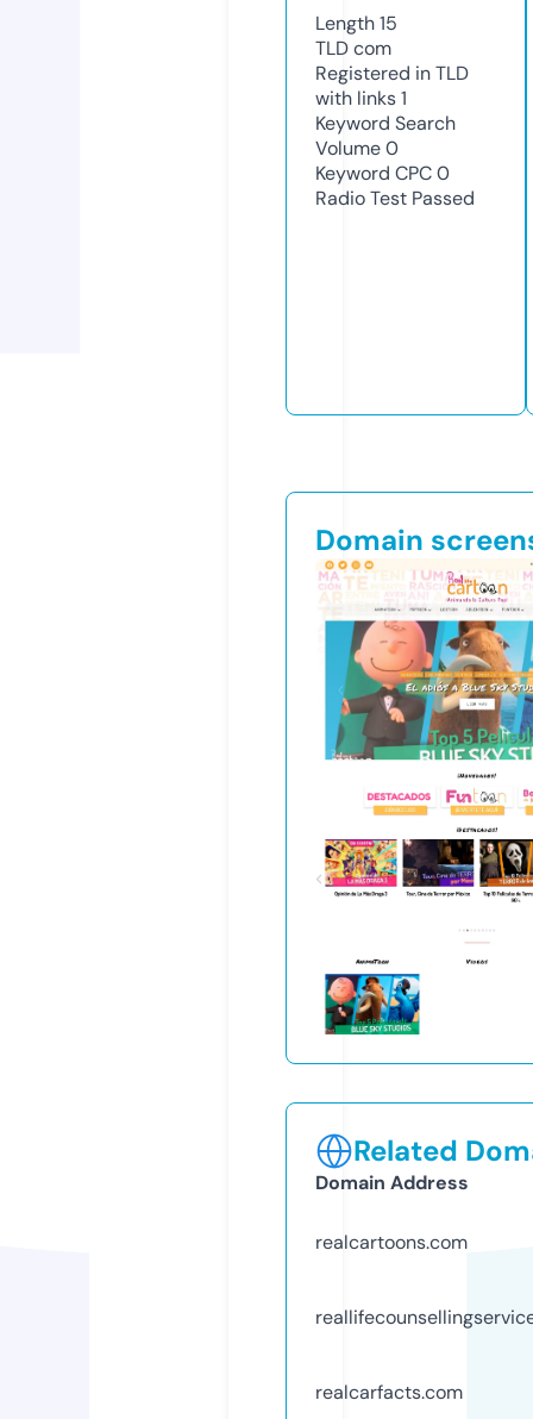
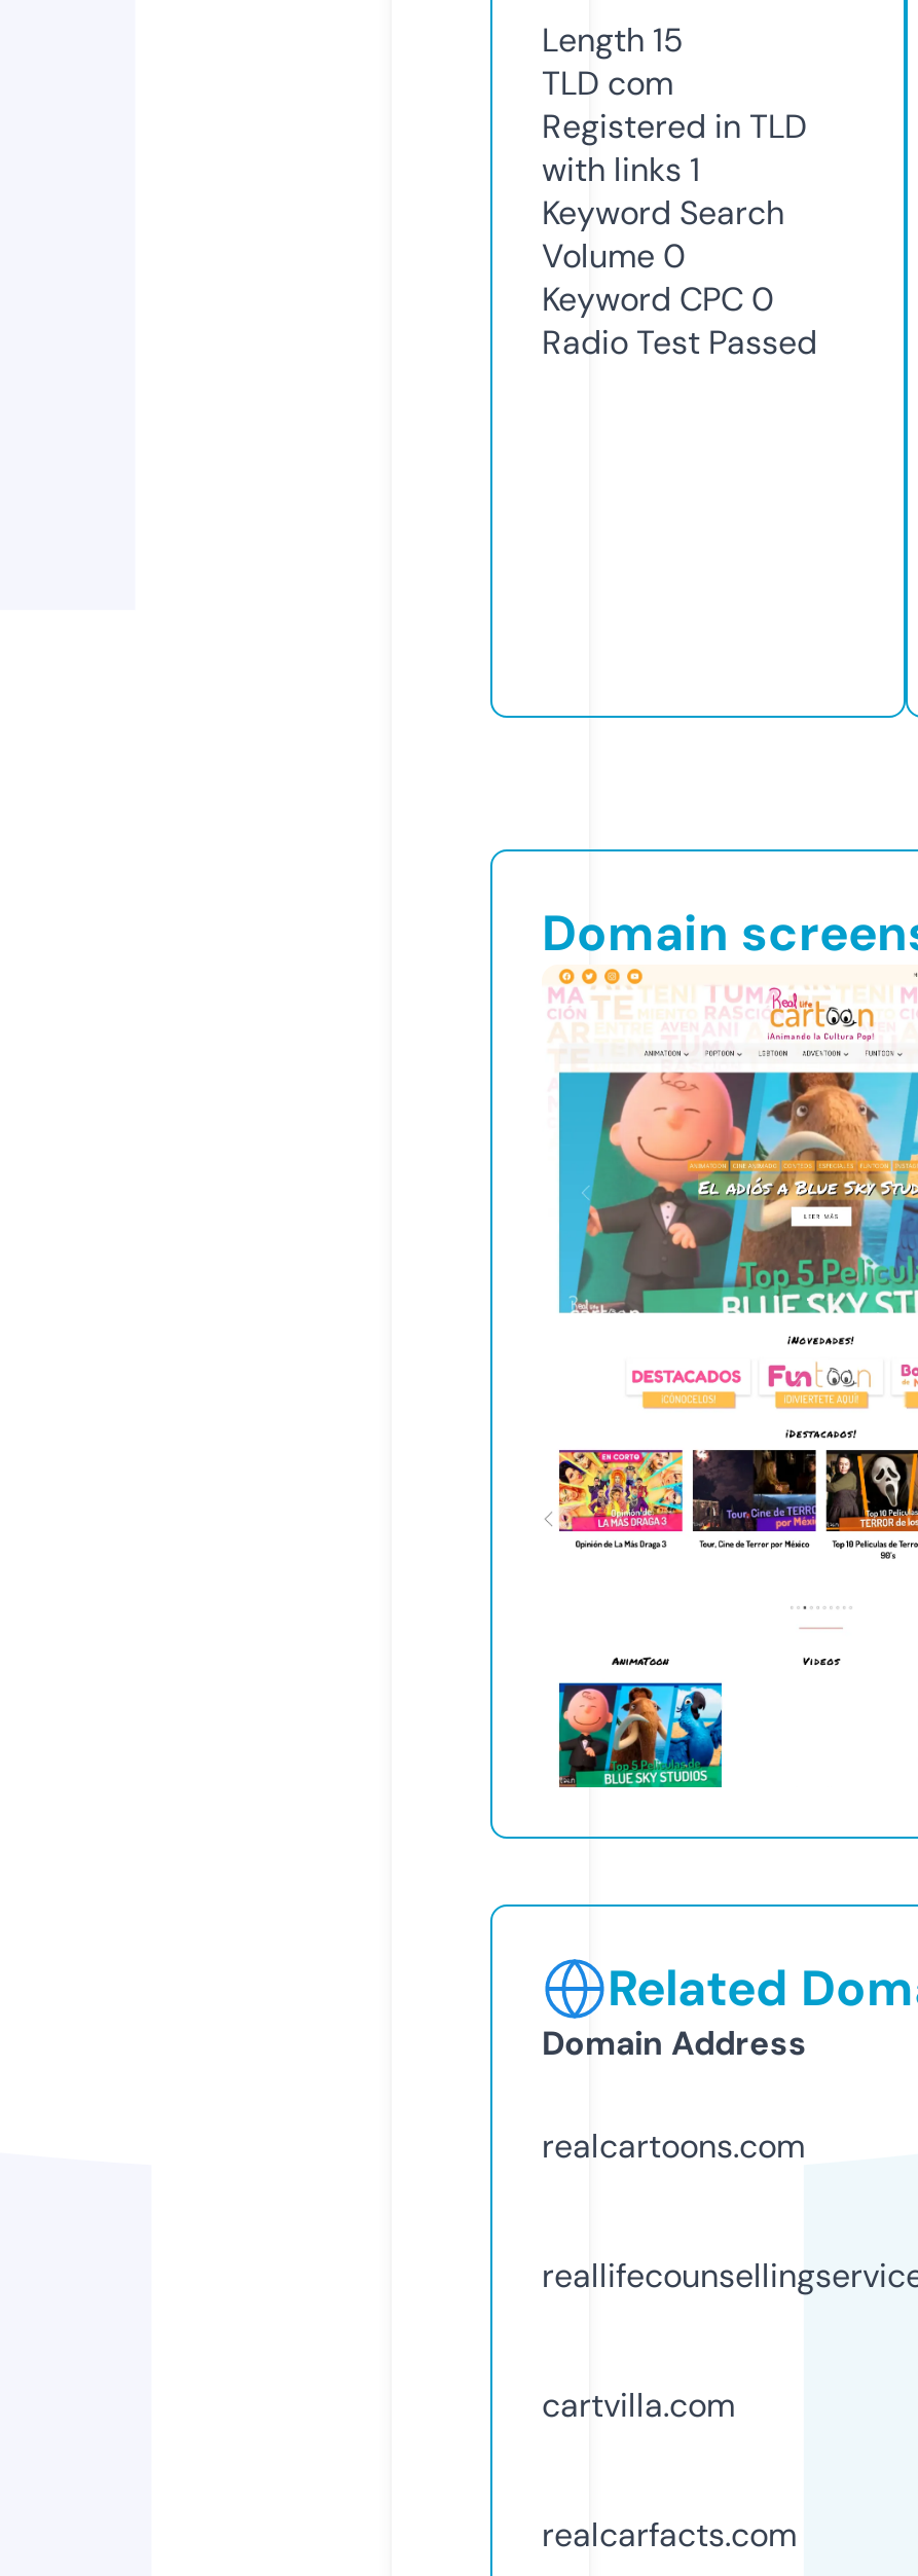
none -> [542,2383,735,2426] cartvilla.com

